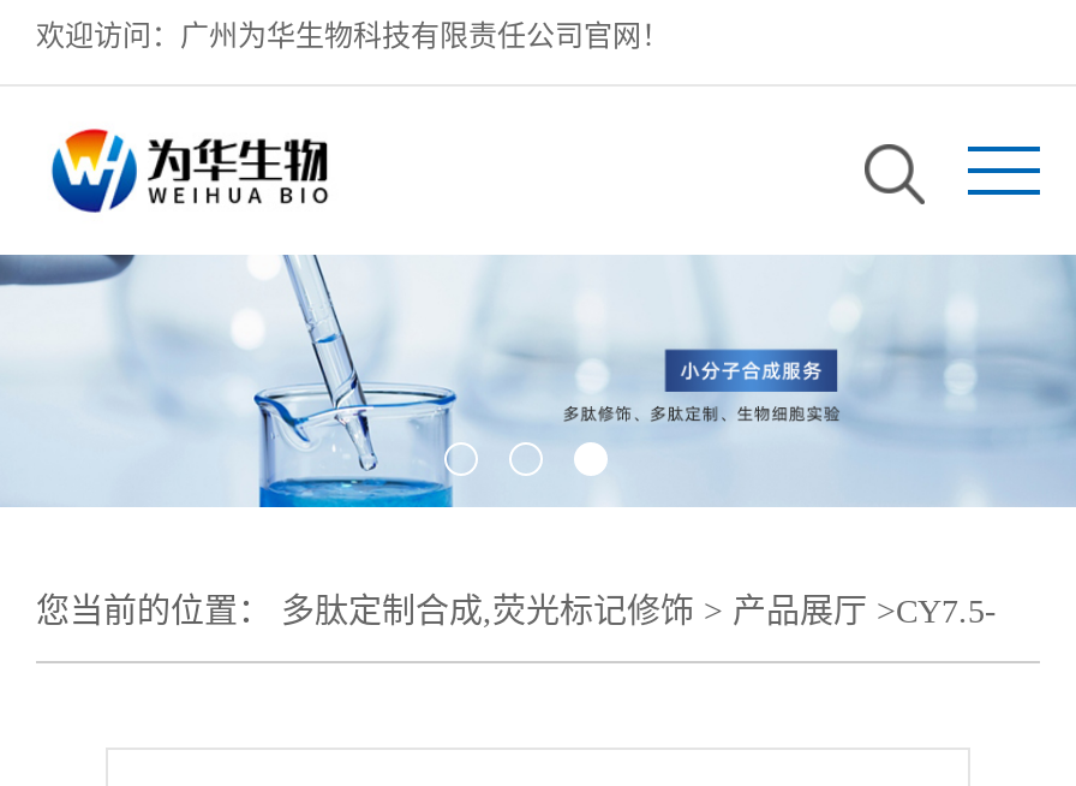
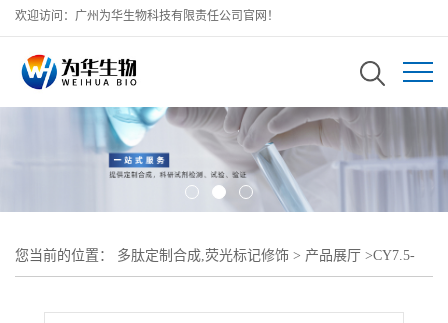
[7,252,1069,510] [image] -> [3,106,445,212] [image]

